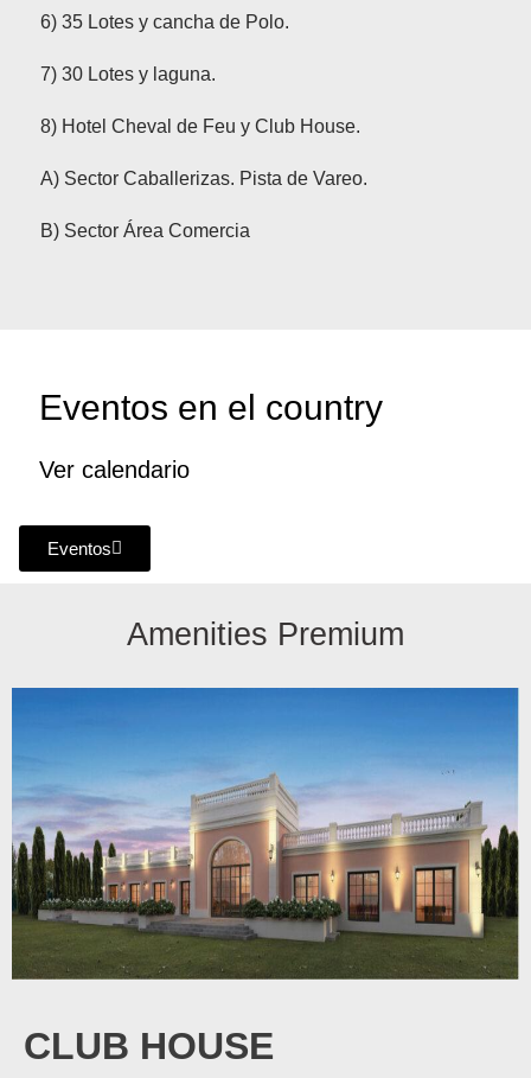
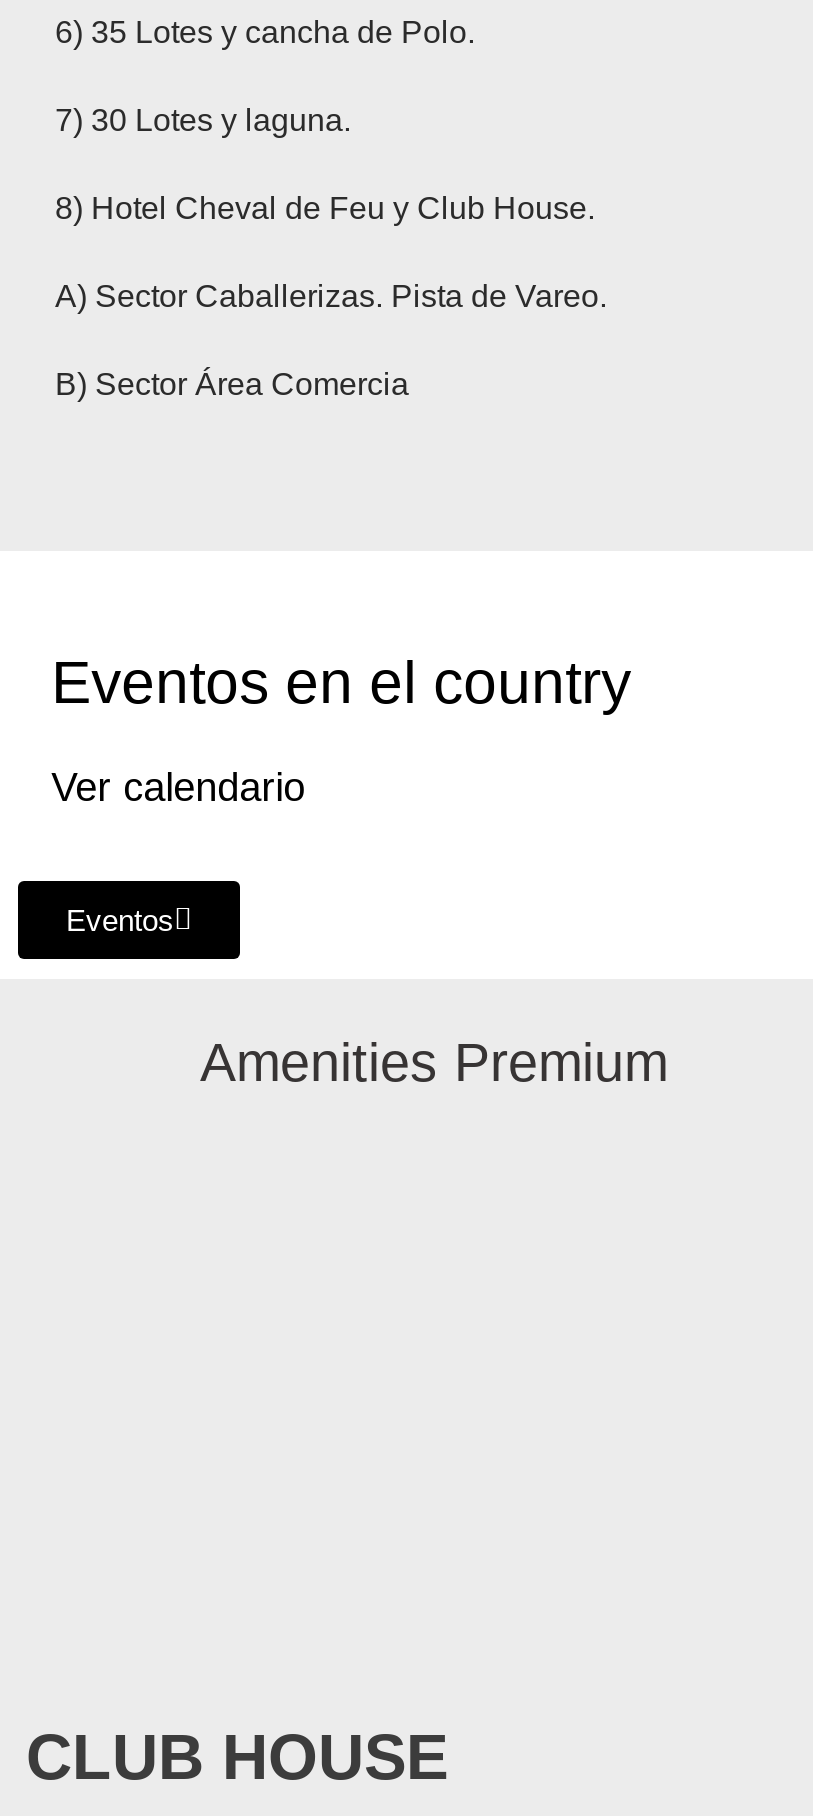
[11,687,520,981] [image] -> none

